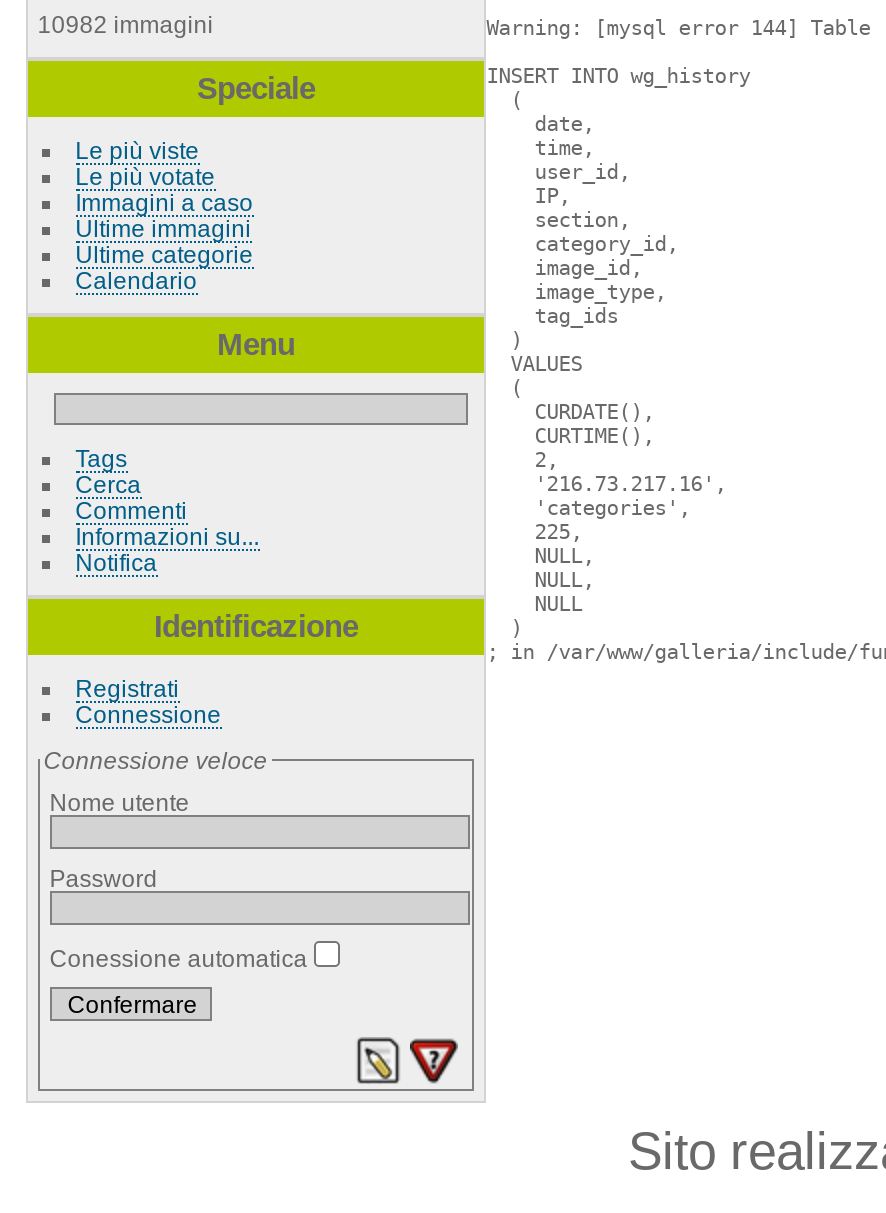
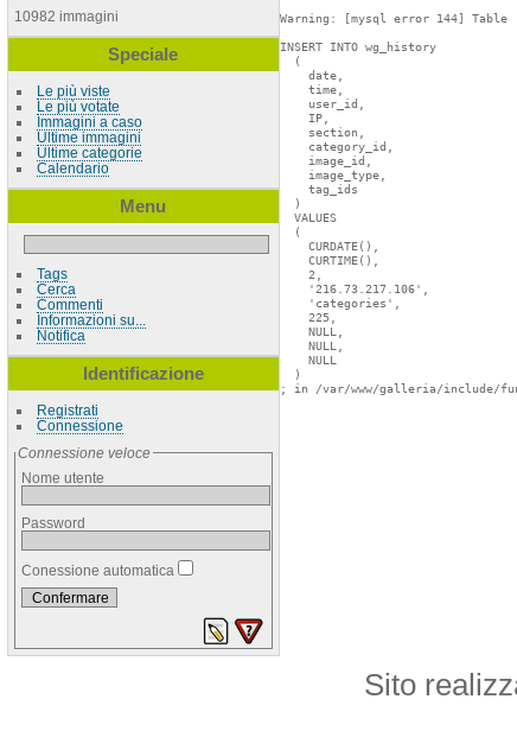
[486,471,726,495] '216.73.217.16', -> [280,281,429,295] '216.73.217.106',

